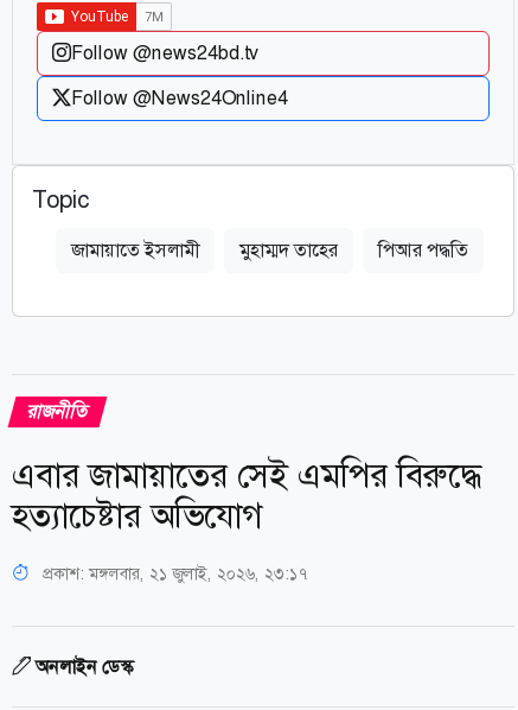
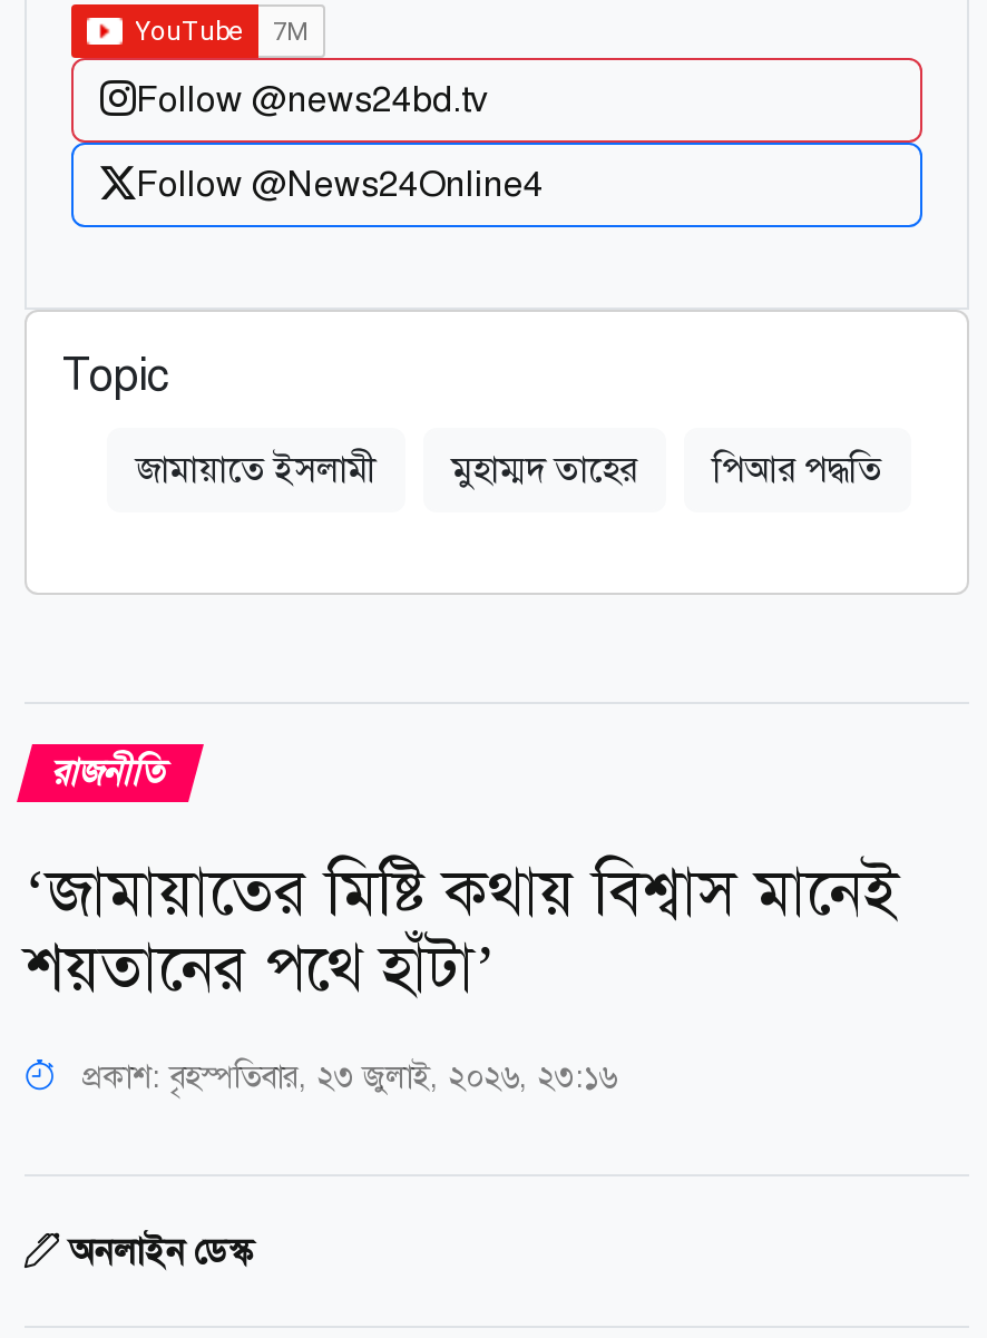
[12,453,481,537] এবার জামায়াতের সেই এমপির বিরুদ্ধে | হত্যাচেষ্টার অভিযোগ -> [25,850,898,1008] ‘জামায়াতের মিষ্টি কথায় বিশ্বাস মানেই | শয়তানের পথে হাঁটা’
[38,562,307,584] প্রকাশ: মঙ্গলবার, ২১ জুলাই, ২০২৬, ২৩:১৭ -> [74,1055,617,1095] প্রকাশ: বৃহস্পতিবার, ২৩ জুলাই, ২০২৬, ২৩:১৬

